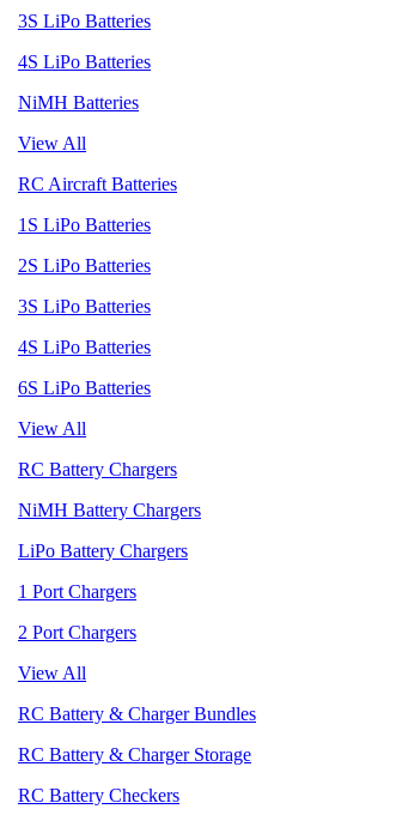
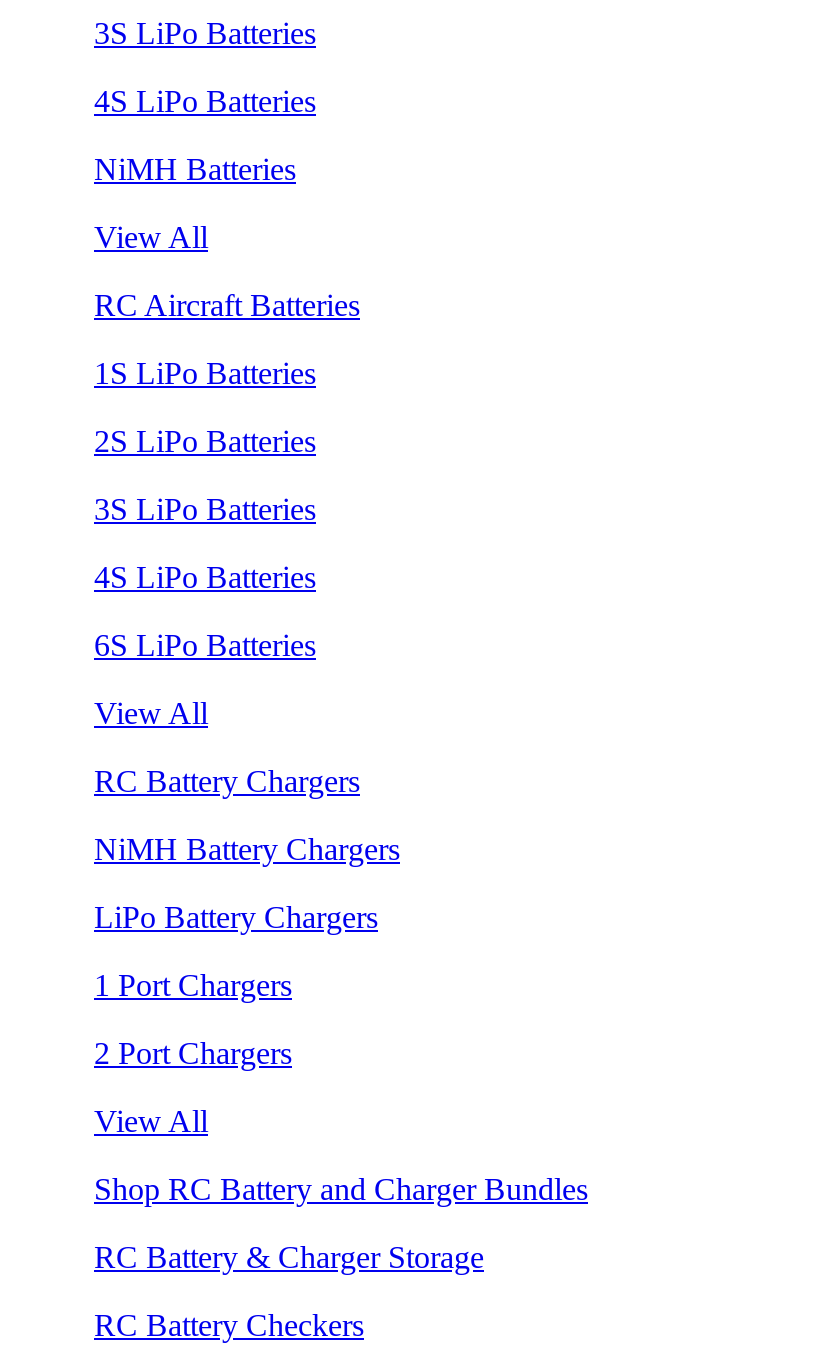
[18,703,256,724] RC Battery & Charger Bundles -> [94,1172,588,1206] Shop RC Battery and Charger Bundles

